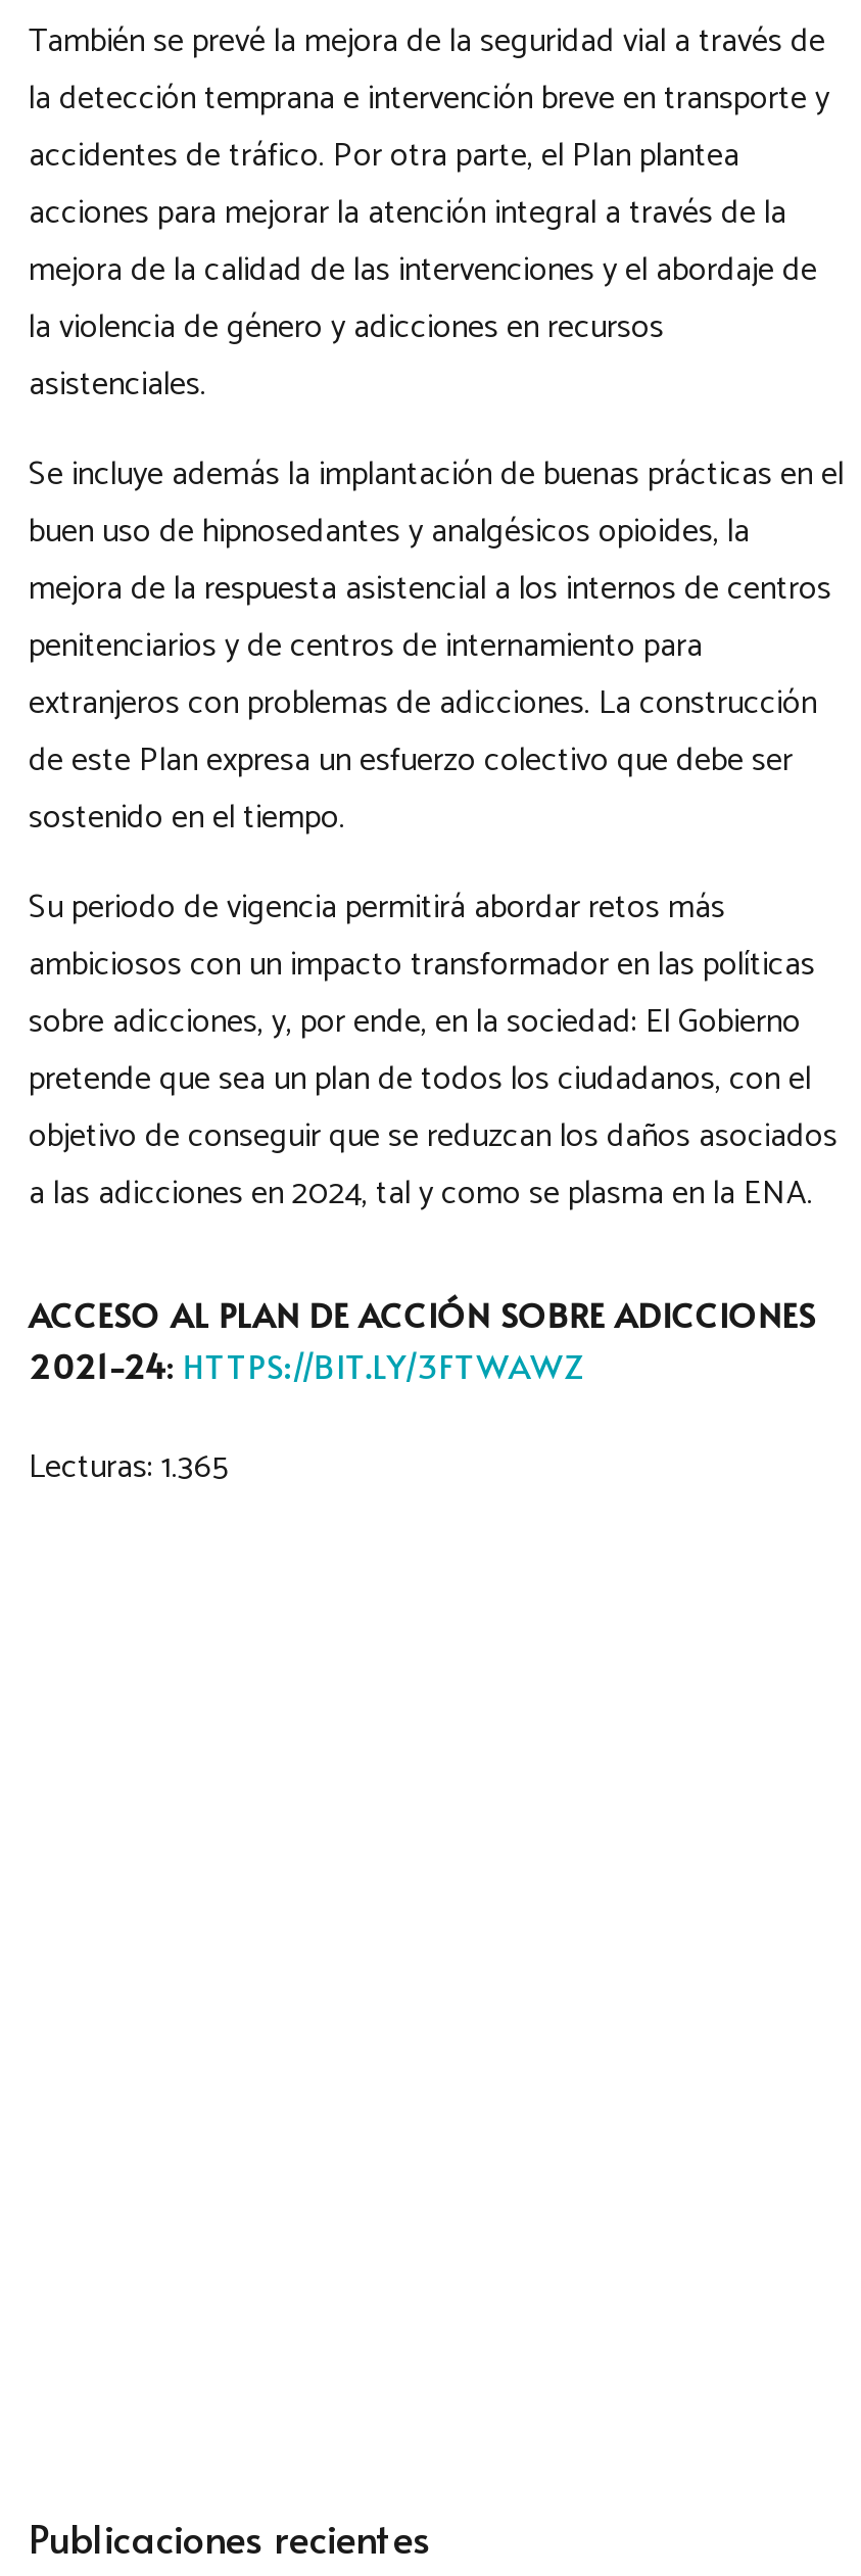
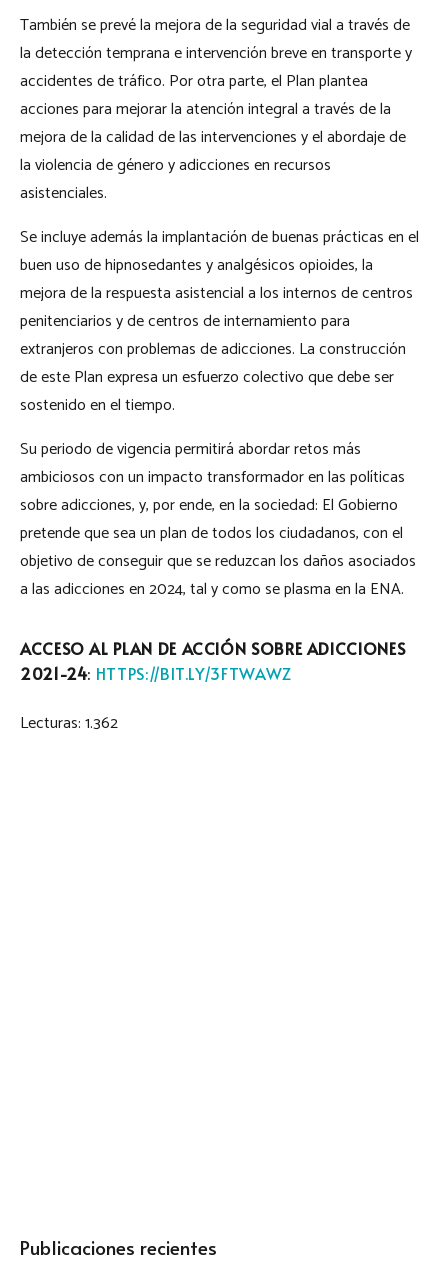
[29,1440,229,1495] Lecturas: 1.365 -> [20,710,118,737] Lecturas: 1.362

